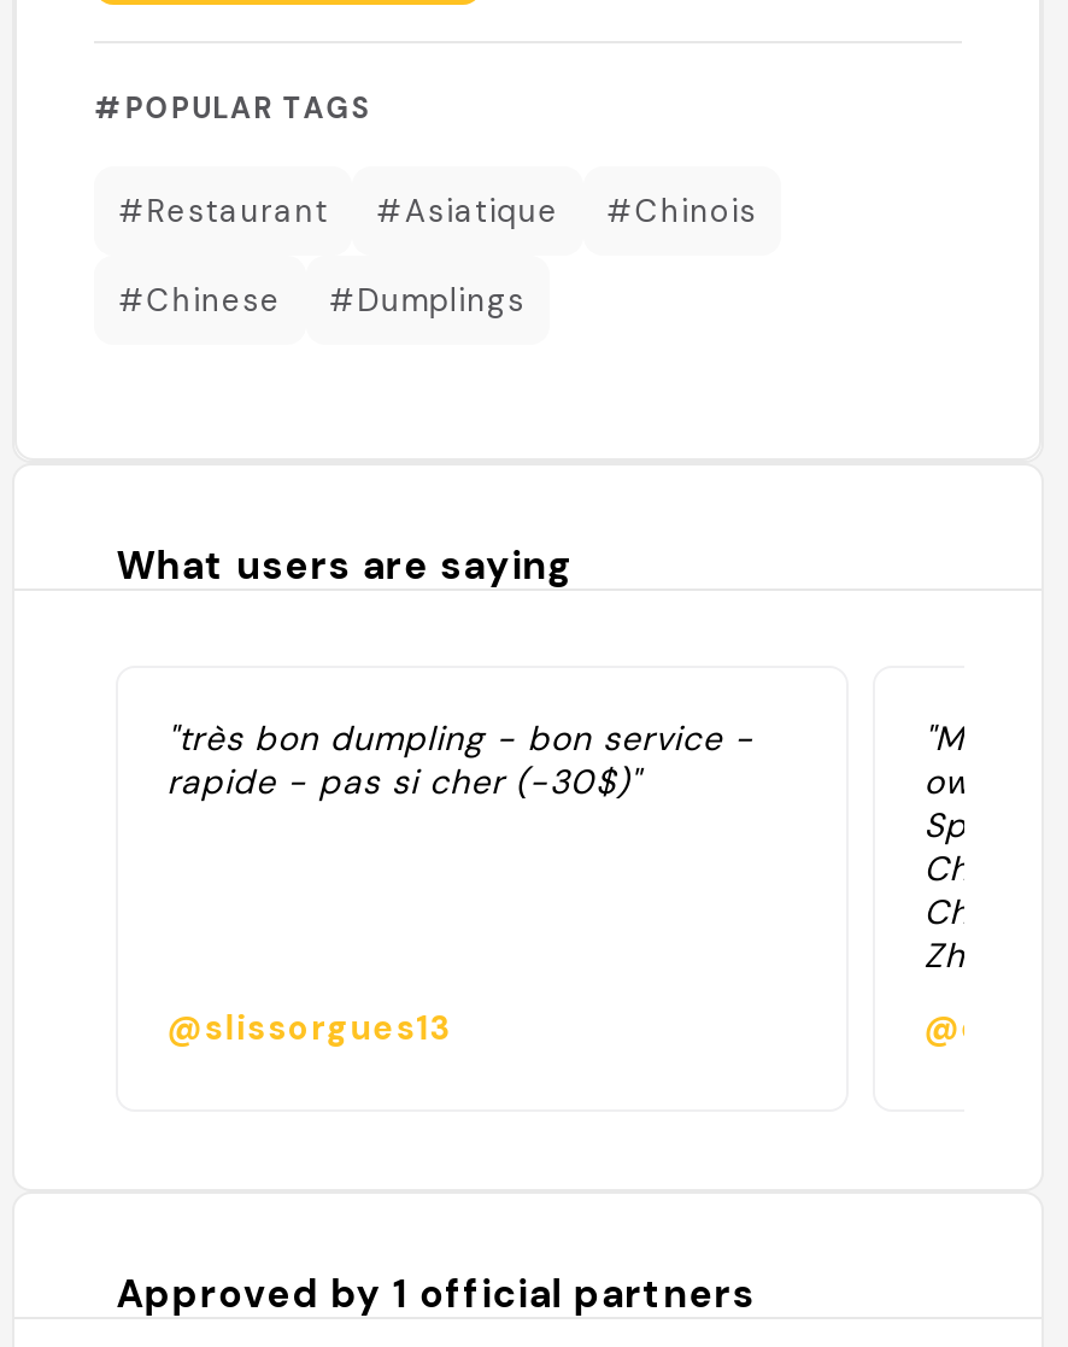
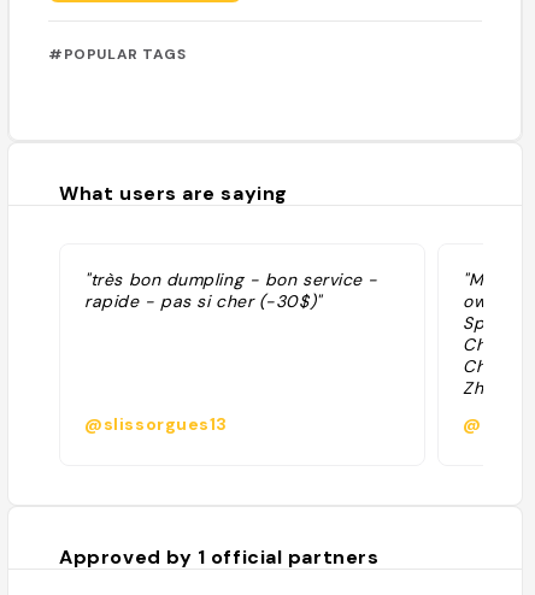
[119,189,757,320] #Restaurant | #Asiatique | #Chinois | #Chinese | #Dumplings -> none

